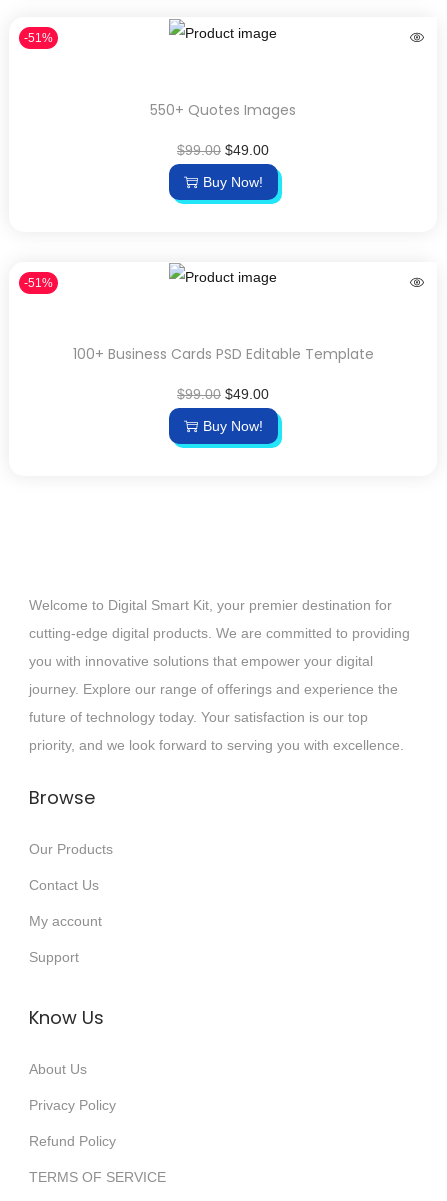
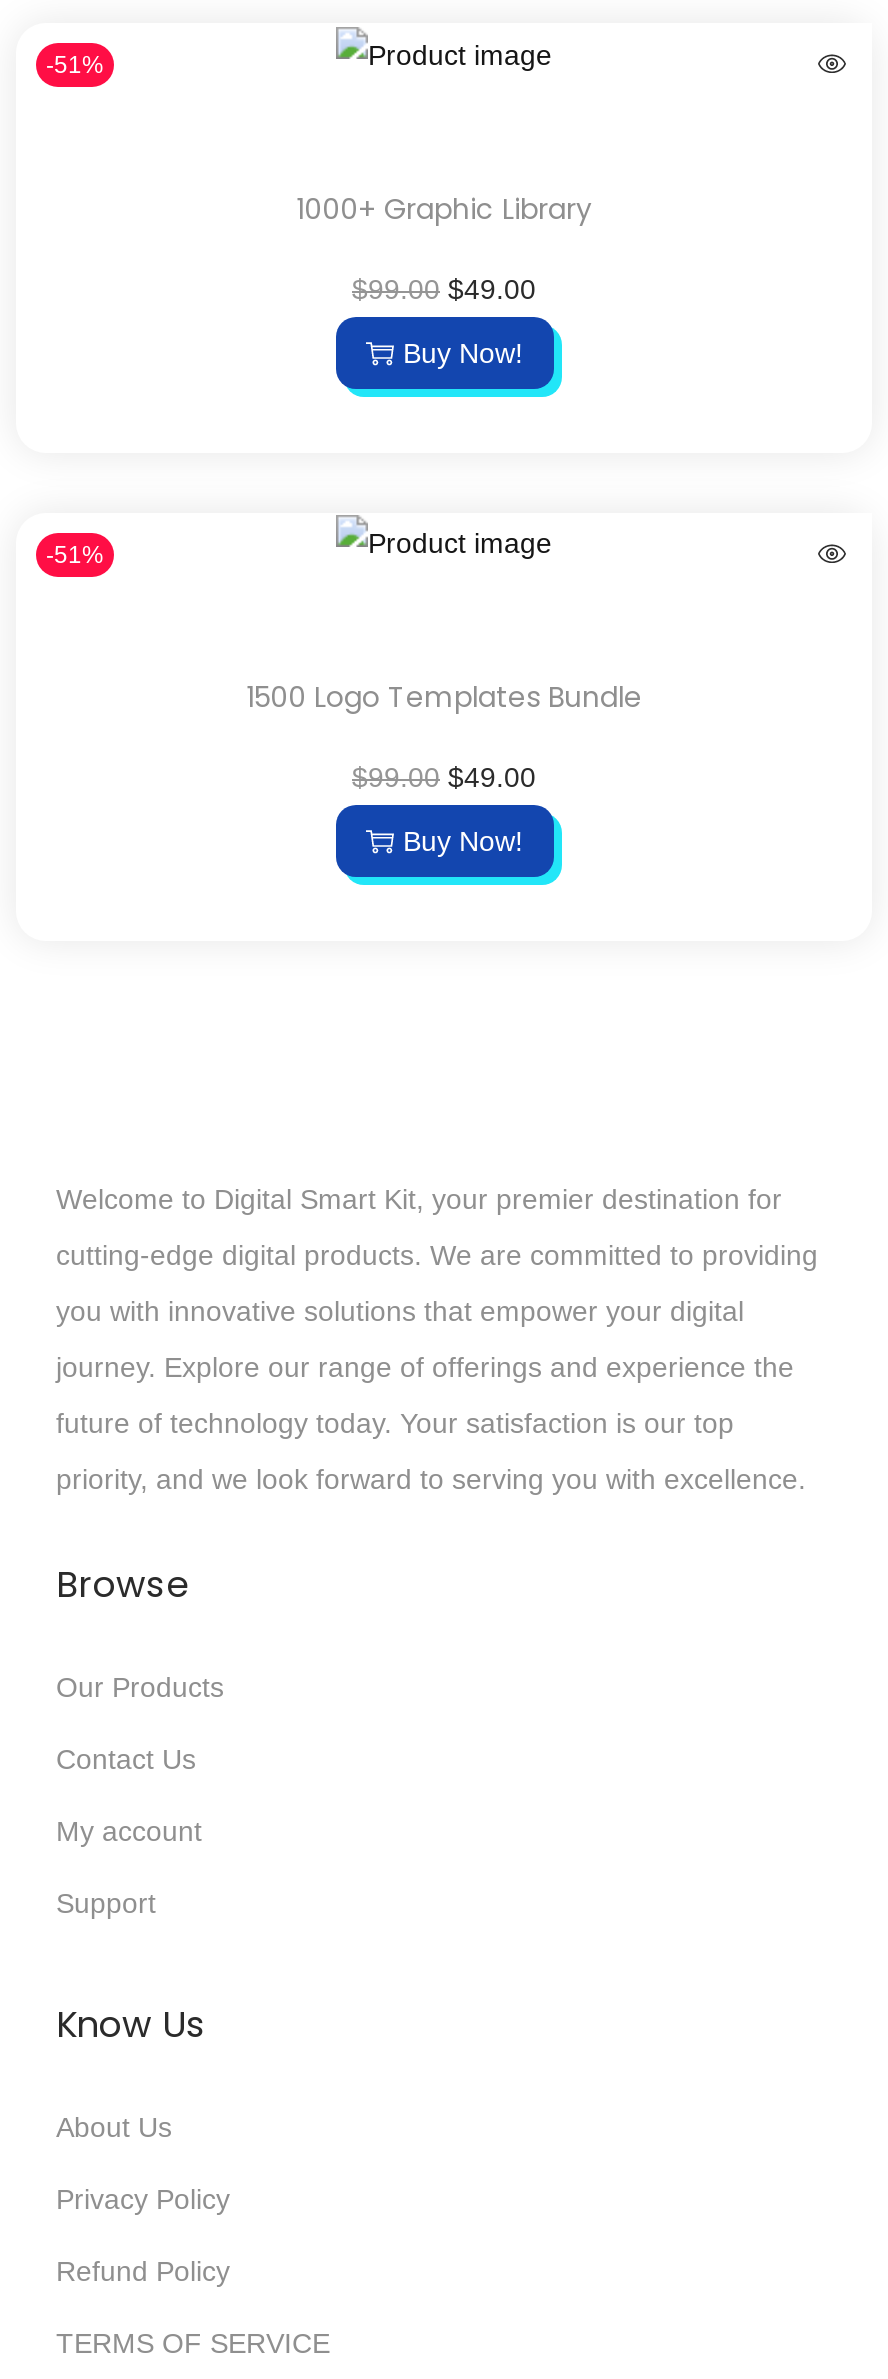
[150,100,296,120] 550+ Quotes Images -> [296,188,592,228] 1000+ Graphic Library
[72,344,373,364] 100+ Business Cards PSD Editable Template -> [246,677,642,717] 1500 Logo Templates Bundle

